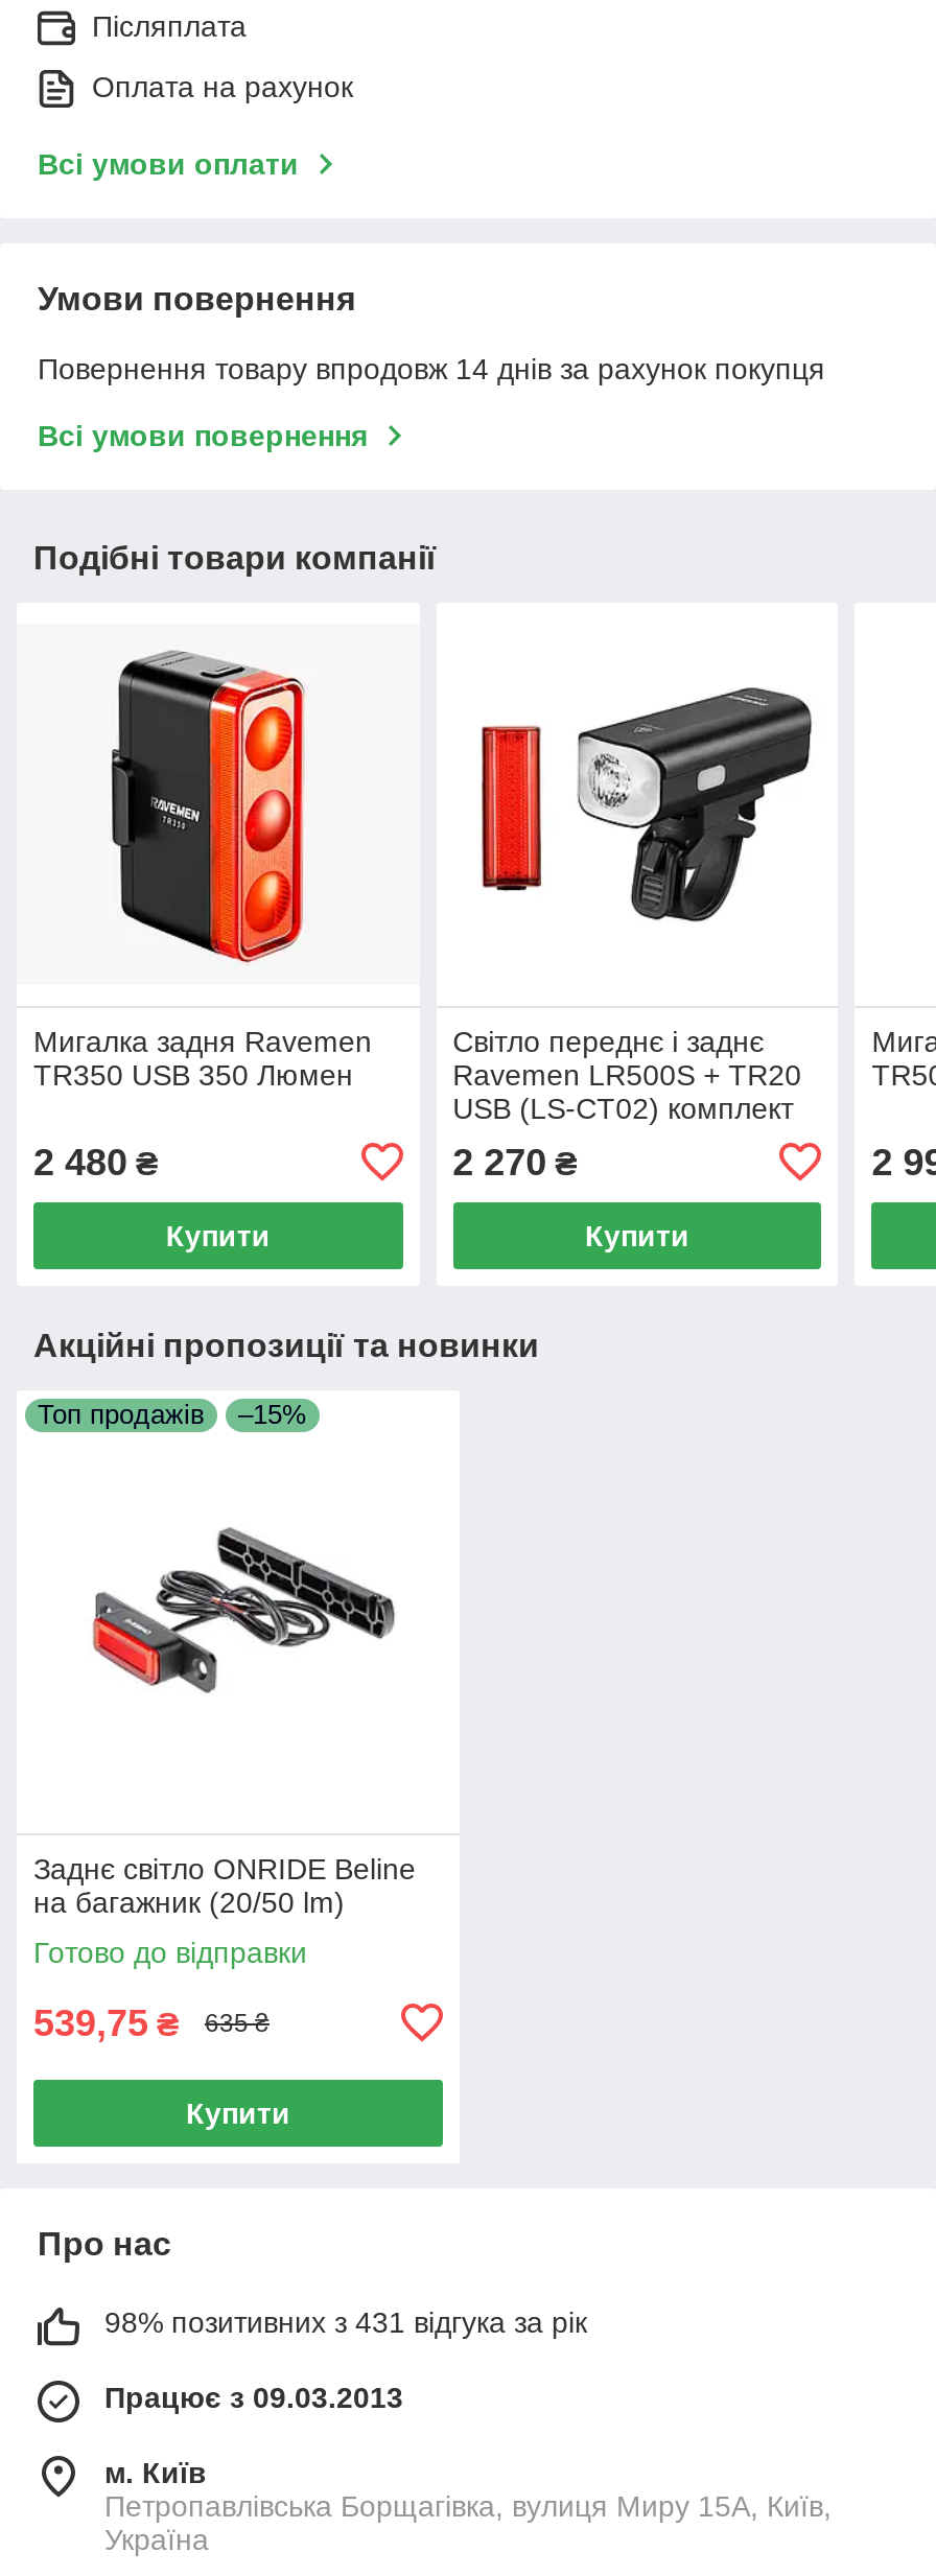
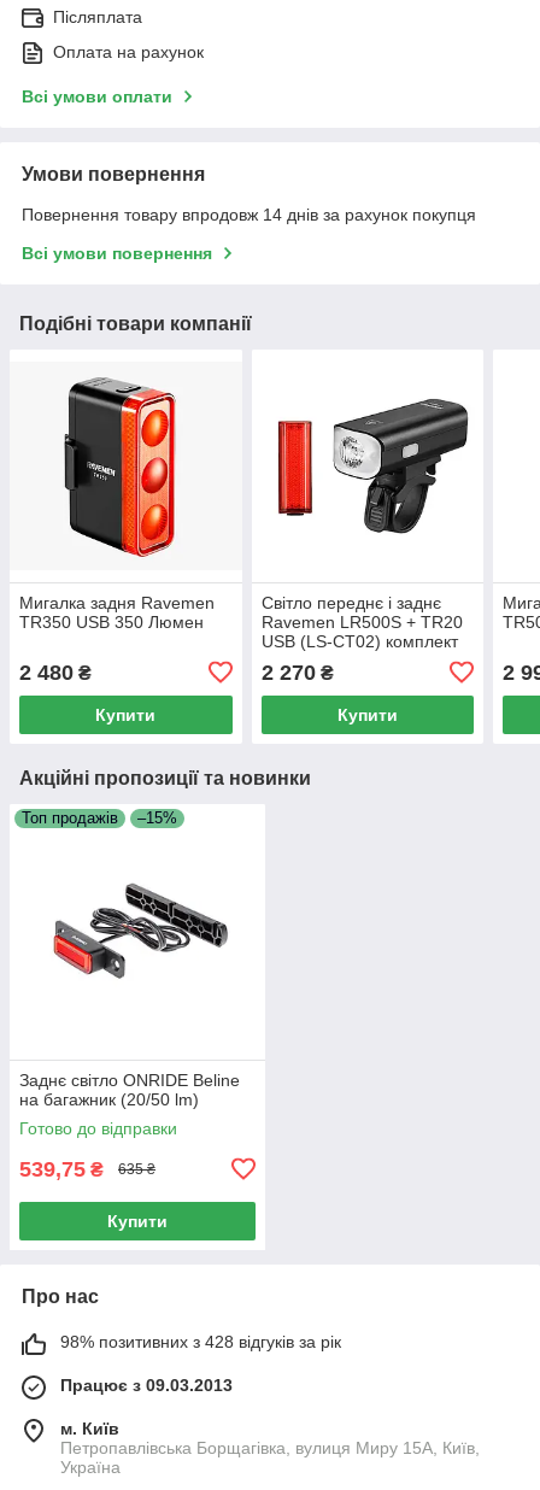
[104,2305,587,2338] 98% позитивних з 431 відгука за рік -> [60,1332,341,1351] 98% позитивних з 428 відгуків за рік

